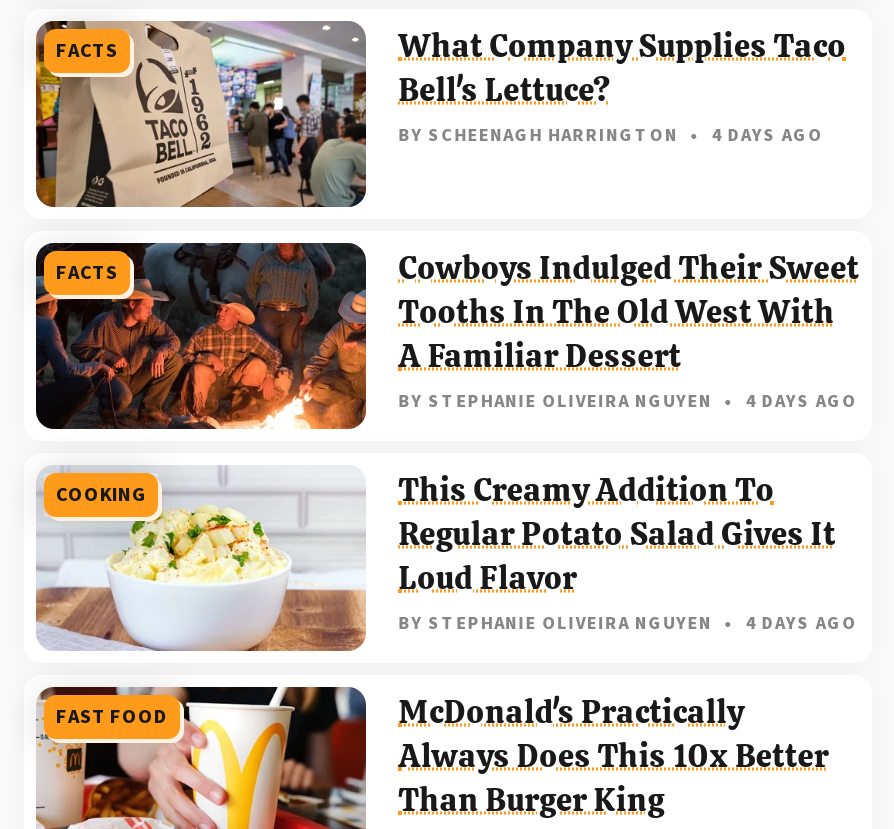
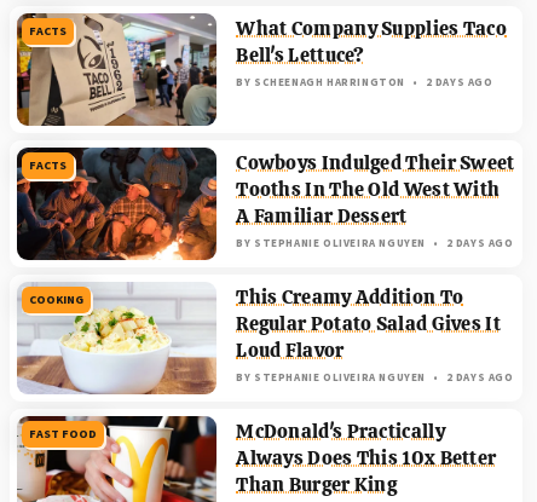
[399,122,823,148] BY SCHEENAGH HARRINGTON 4 DAYS AGO -> [236,75,493,90] BY SCHEENAGH HARRINGTON 2 DAYS AGO
[399,388,857,414] BY STEPHANIE OLIVEIRA NGUYEN 4 DAYS AGO -> [236,235,514,251] BY STEPHANIE OLIVEIRA NGUYEN 2 DAYS AGO
[399,610,857,636] BY STEPHANIE OLIVEIRA NGUYEN 4 DAYS AGO -> [236,370,514,386] BY STEPHANIE OLIVEIRA NGUYEN 2 DAYS AGO

